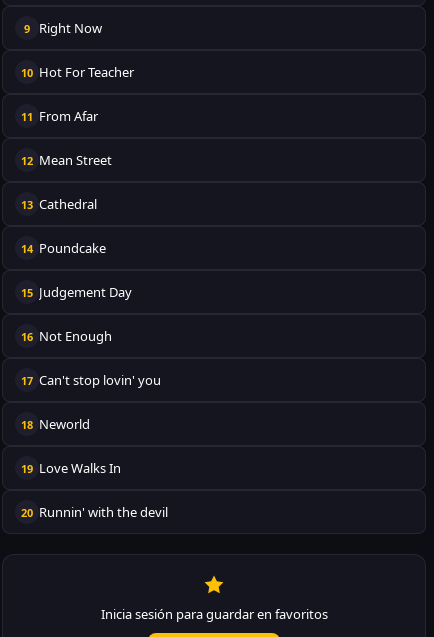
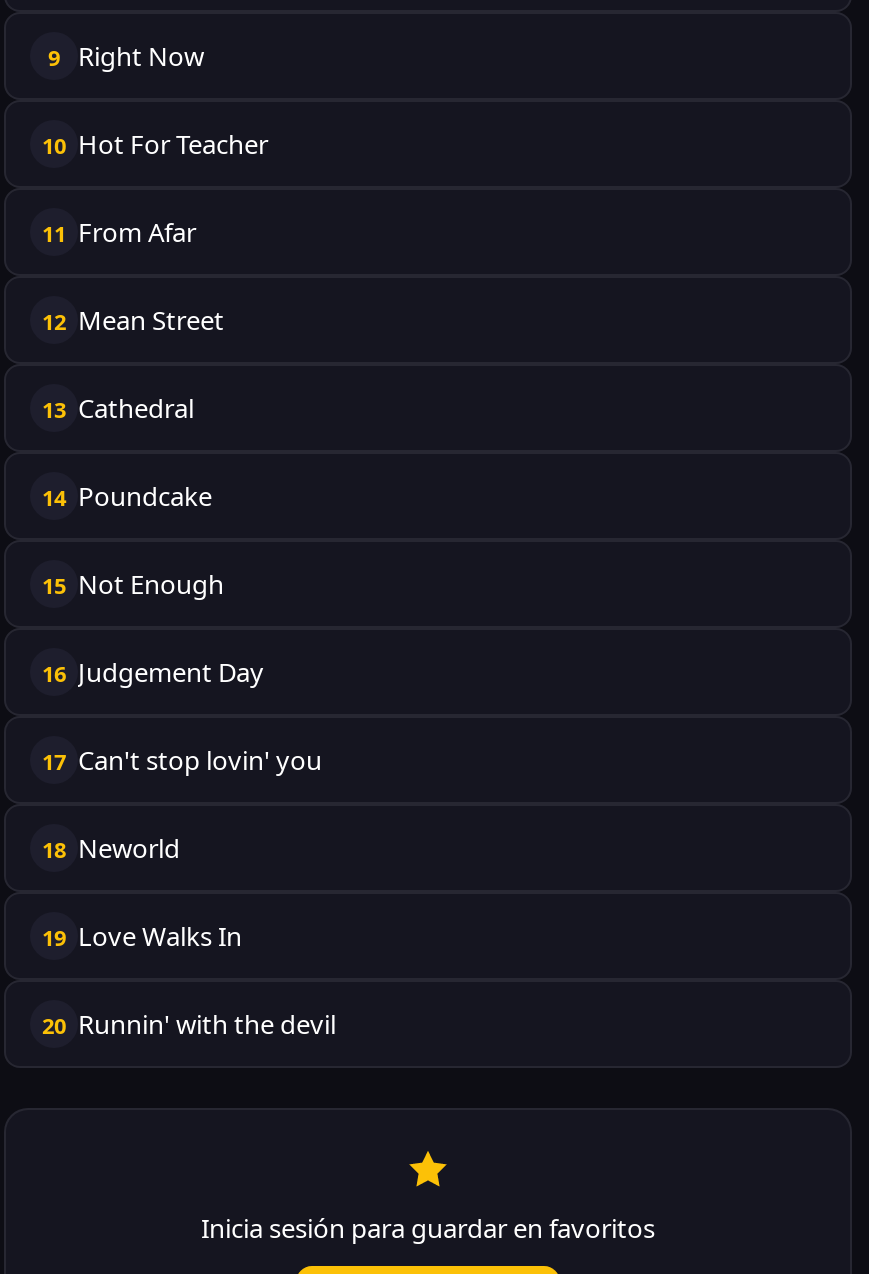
[21,283,132,301] 15 Judgement Day -> [42,566,224,602] 15 Not Enough
[21,327,112,345] 16 Not Enough -> [42,654,264,690] 16 Judgement Day

